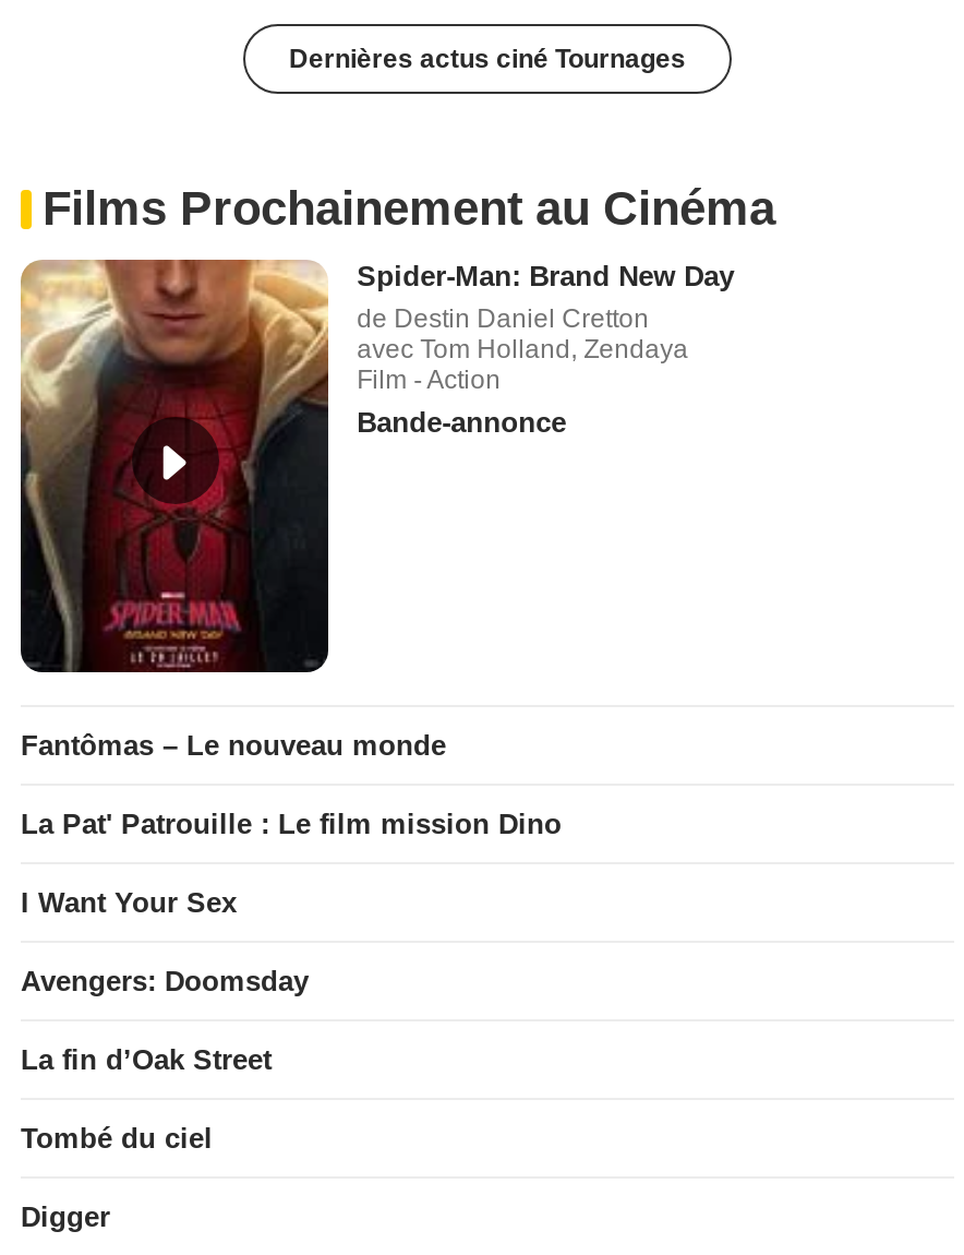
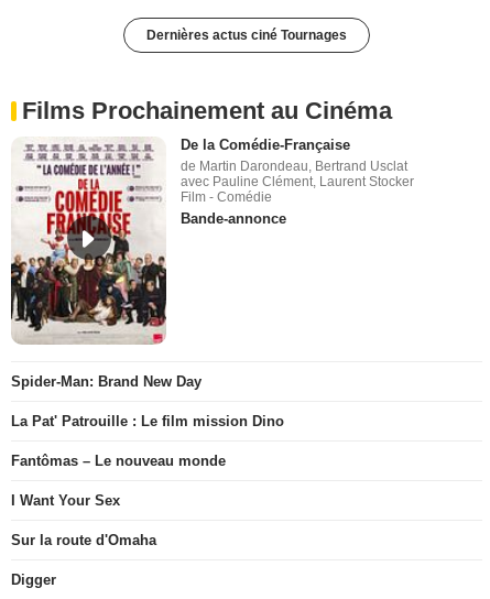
[19,258,688,674] [image] | de Destin Daniel Cretton | avec Tom Holland, Zendaya | Film - Action -> [10,137,414,345] [image] | De la Comédie-Française | de Martin Darondeau, Bertrand Usclat | avec Pauline Clément, Laurent Stocker | Film - Comédie
moved [357,261,734,293] -> [11,373,202,389]: Spider-Man: Brand New Day
moved [21,728,446,761] -> [11,452,226,469]: Fantômas – Le nouveau monde
moved [21,885,237,918] -> [11,492,120,508]: I Want Your Sex
[21,964,309,1154] Avengers: Doomsday | La fin d’Oak Street | Tombé du ciel -> [11,532,156,548] Sur la route d'Omaha

